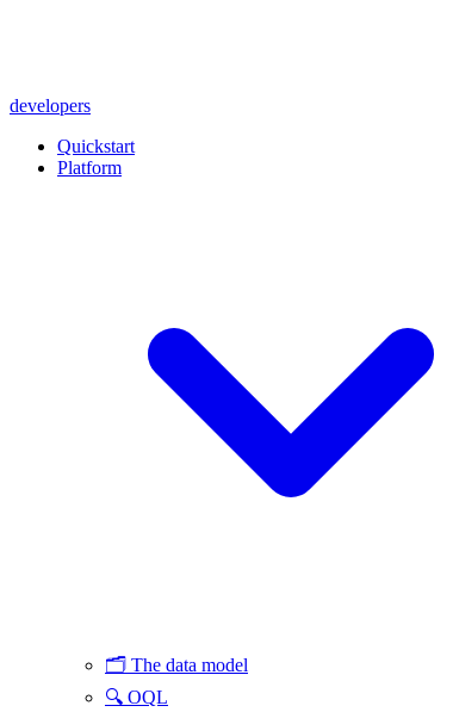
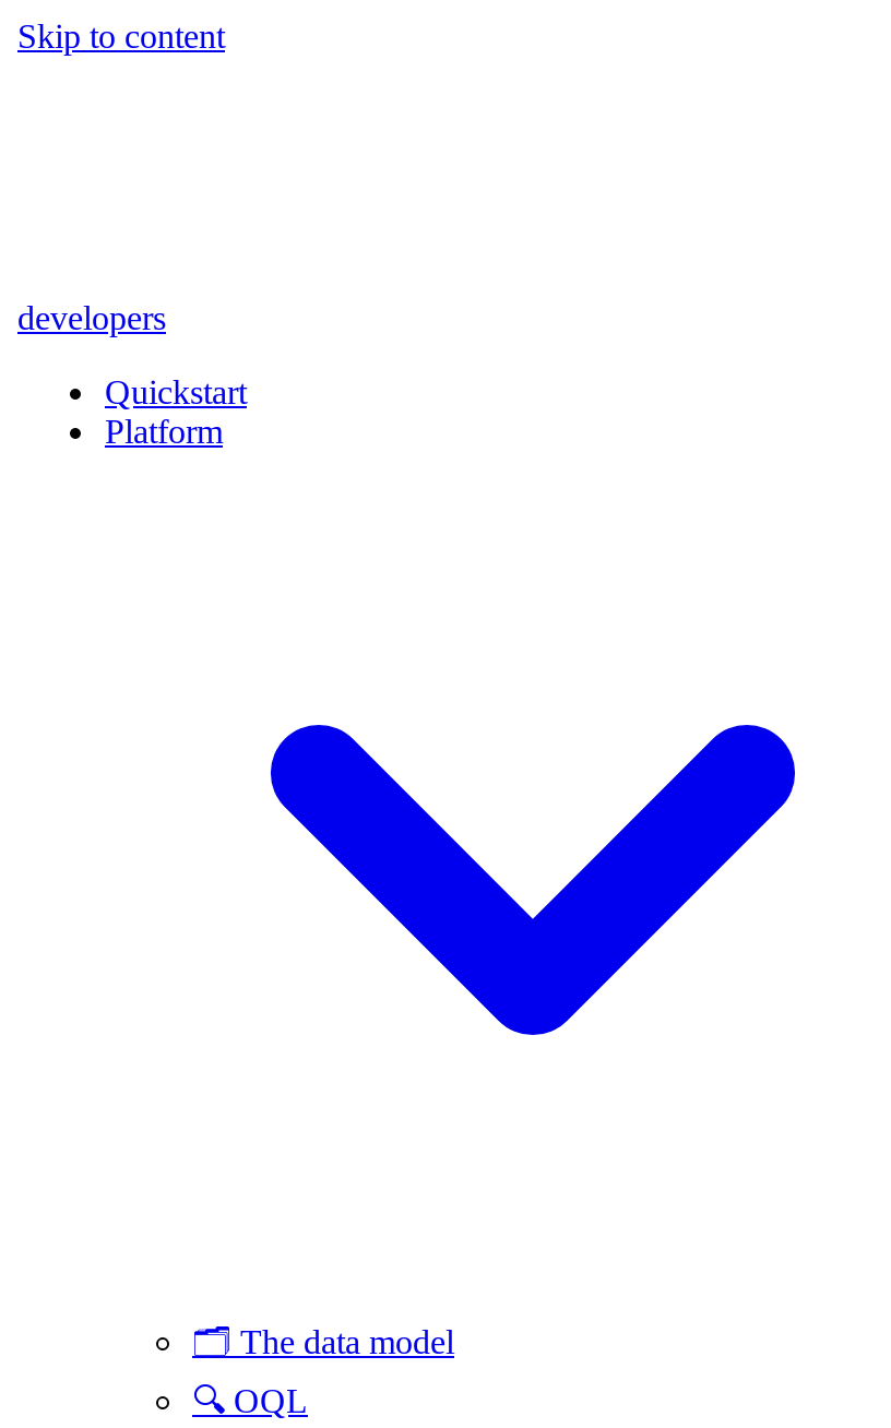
none -> [17,17,225,55] Skip to content

